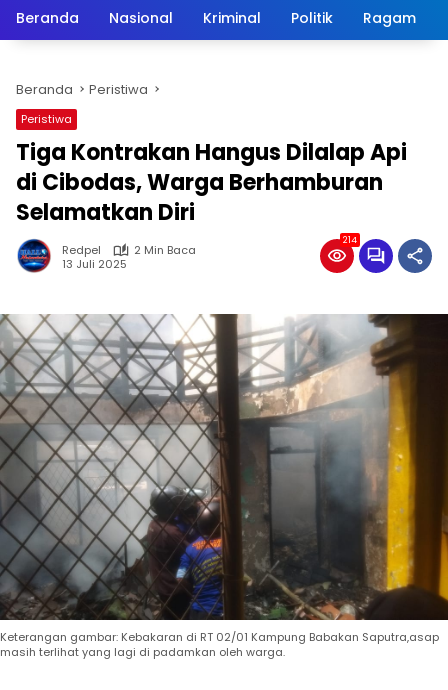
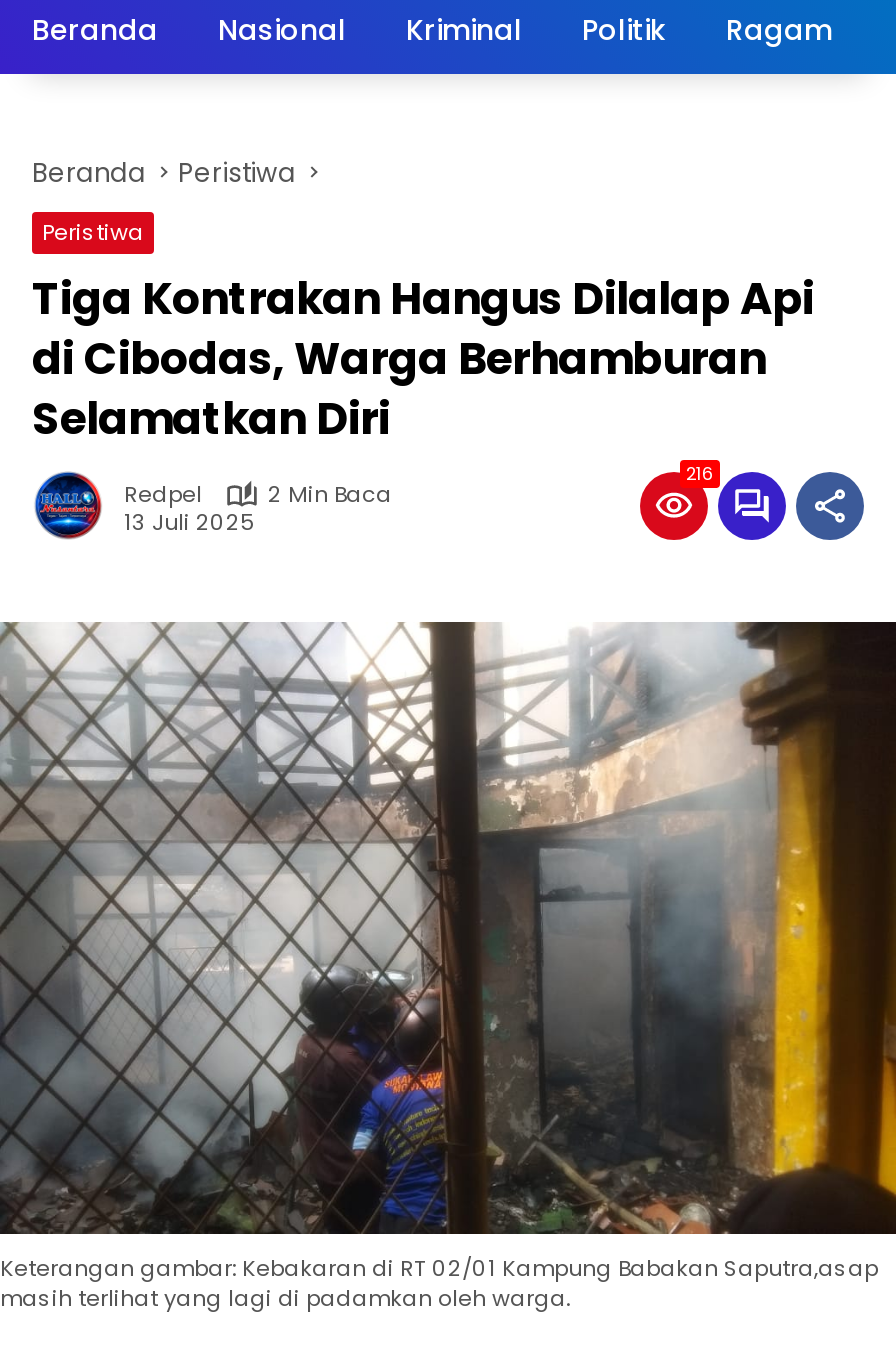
[343,234,357,246] 214 -> [686,462,714,486] 216

